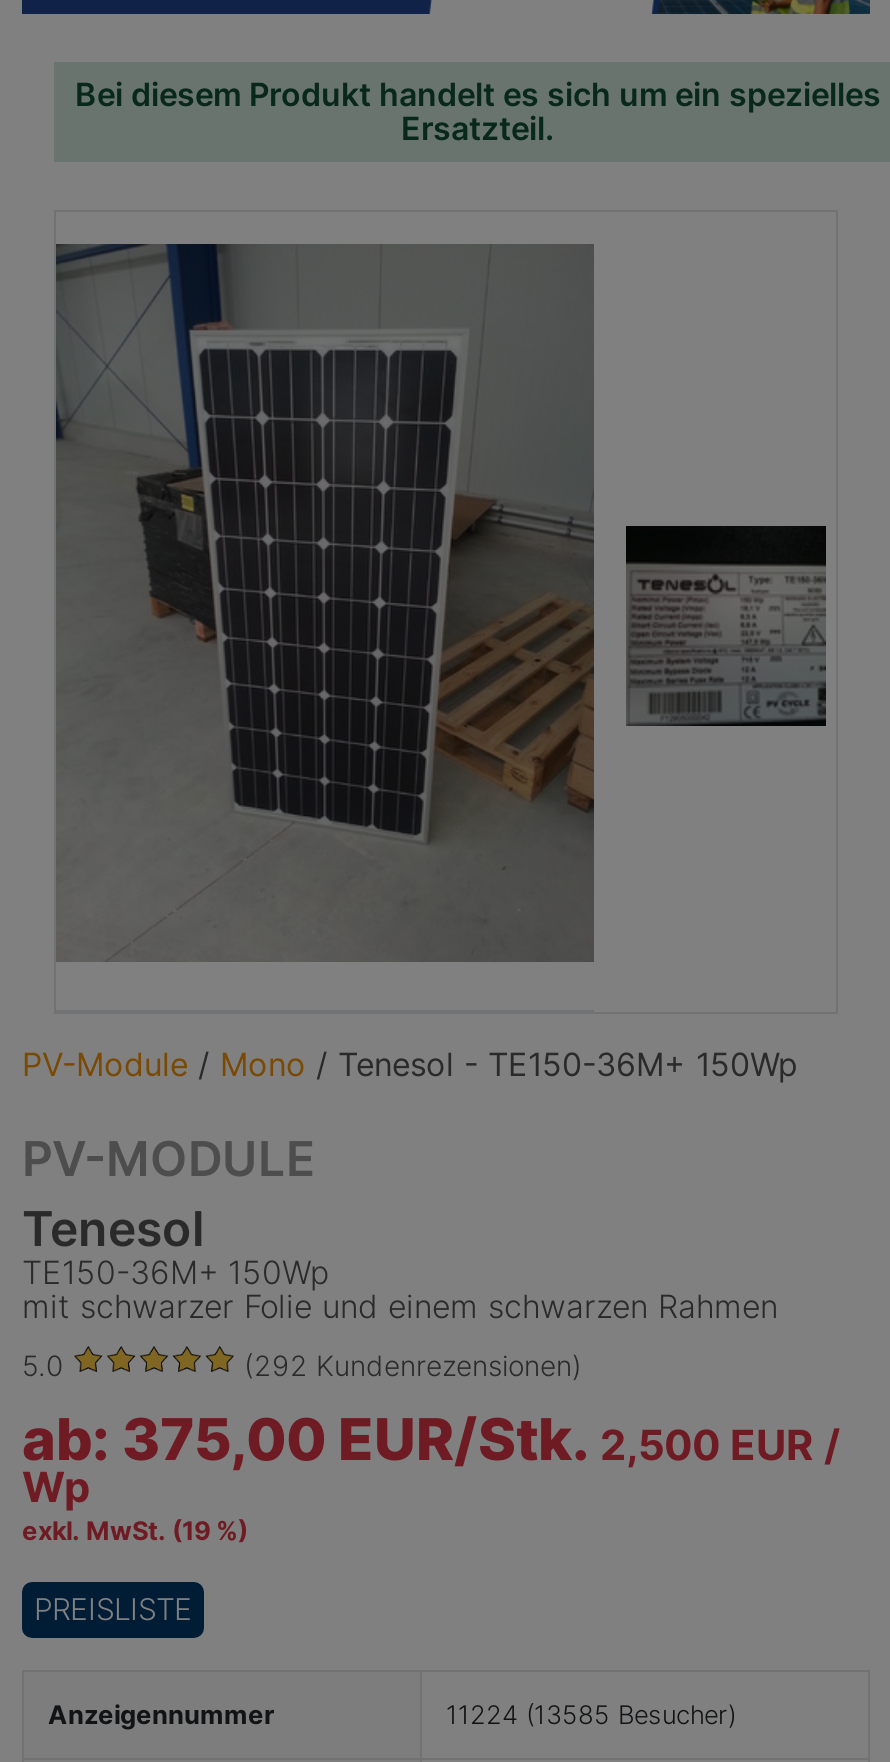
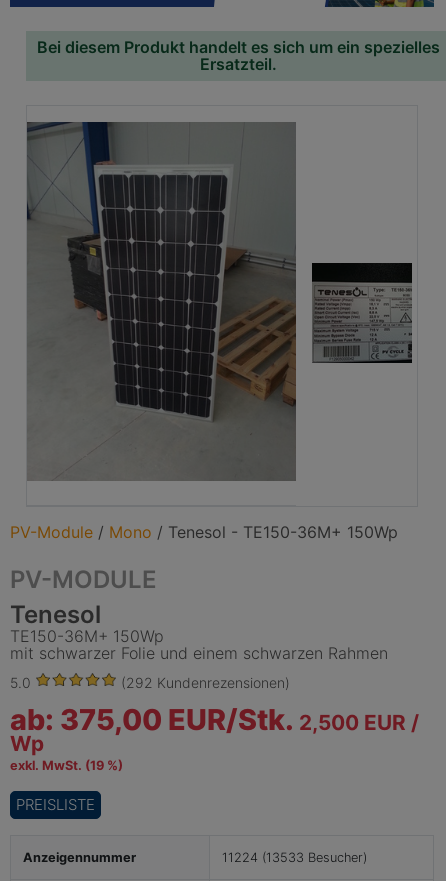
[446,1699,736,1729] 11224 (13585 Besucher) -> [222,849,367,864] 11224 (13533 Besucher)

